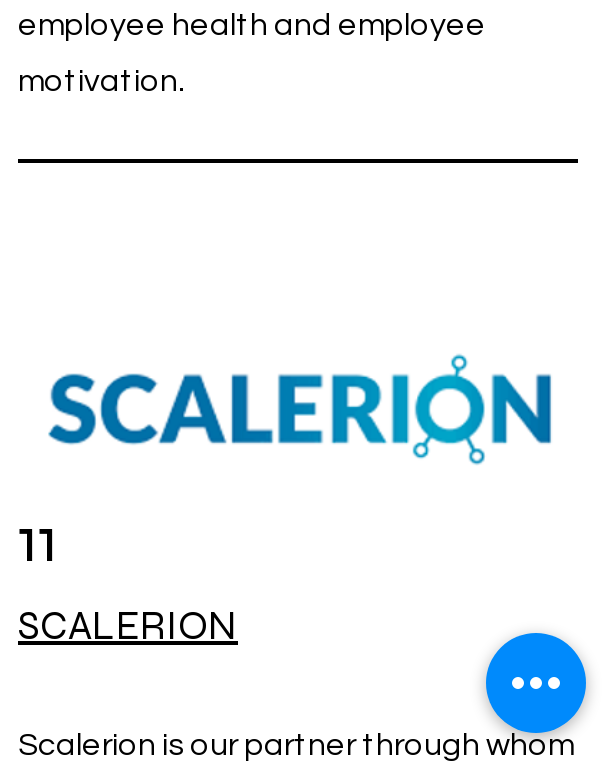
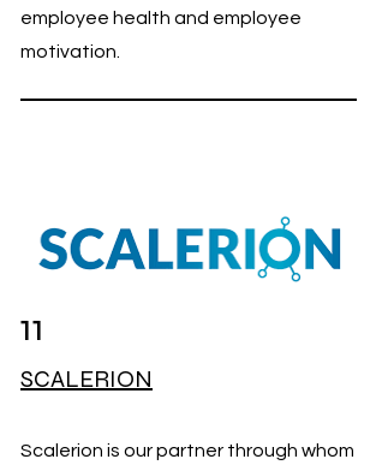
[482,631,590,725] [image] -> none

